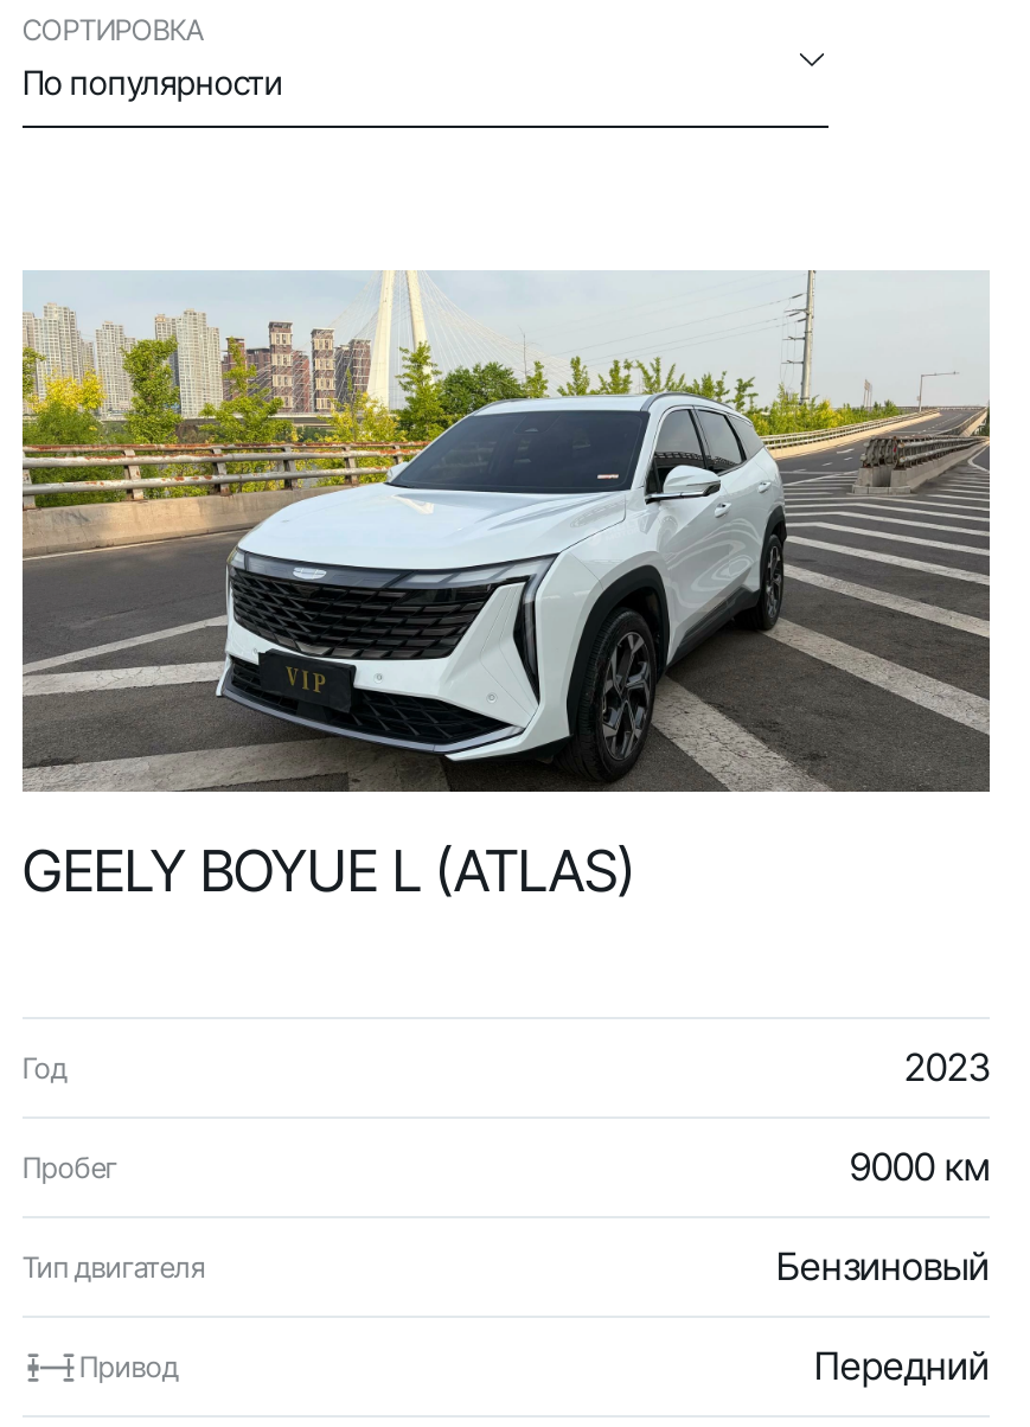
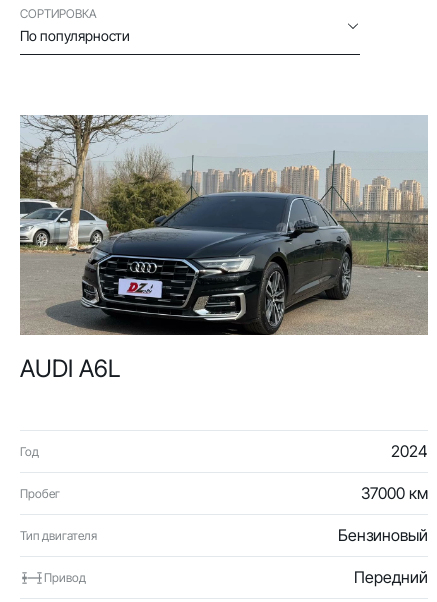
[23,270,990,906] [image] | GEELY BOYUE L (ATLAS) -> [20,114,428,383] [image] | AUDI A6L
[904,1043,990,1090] 2023 -> [391,441,428,461] 2024
[850,1143,990,1190] 9000 км -> [361,483,428,503] 37000 км

